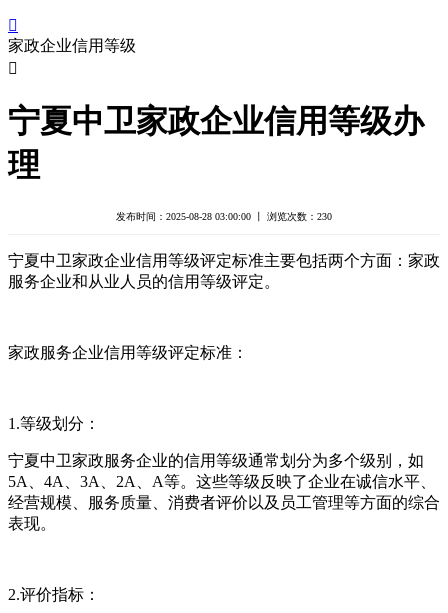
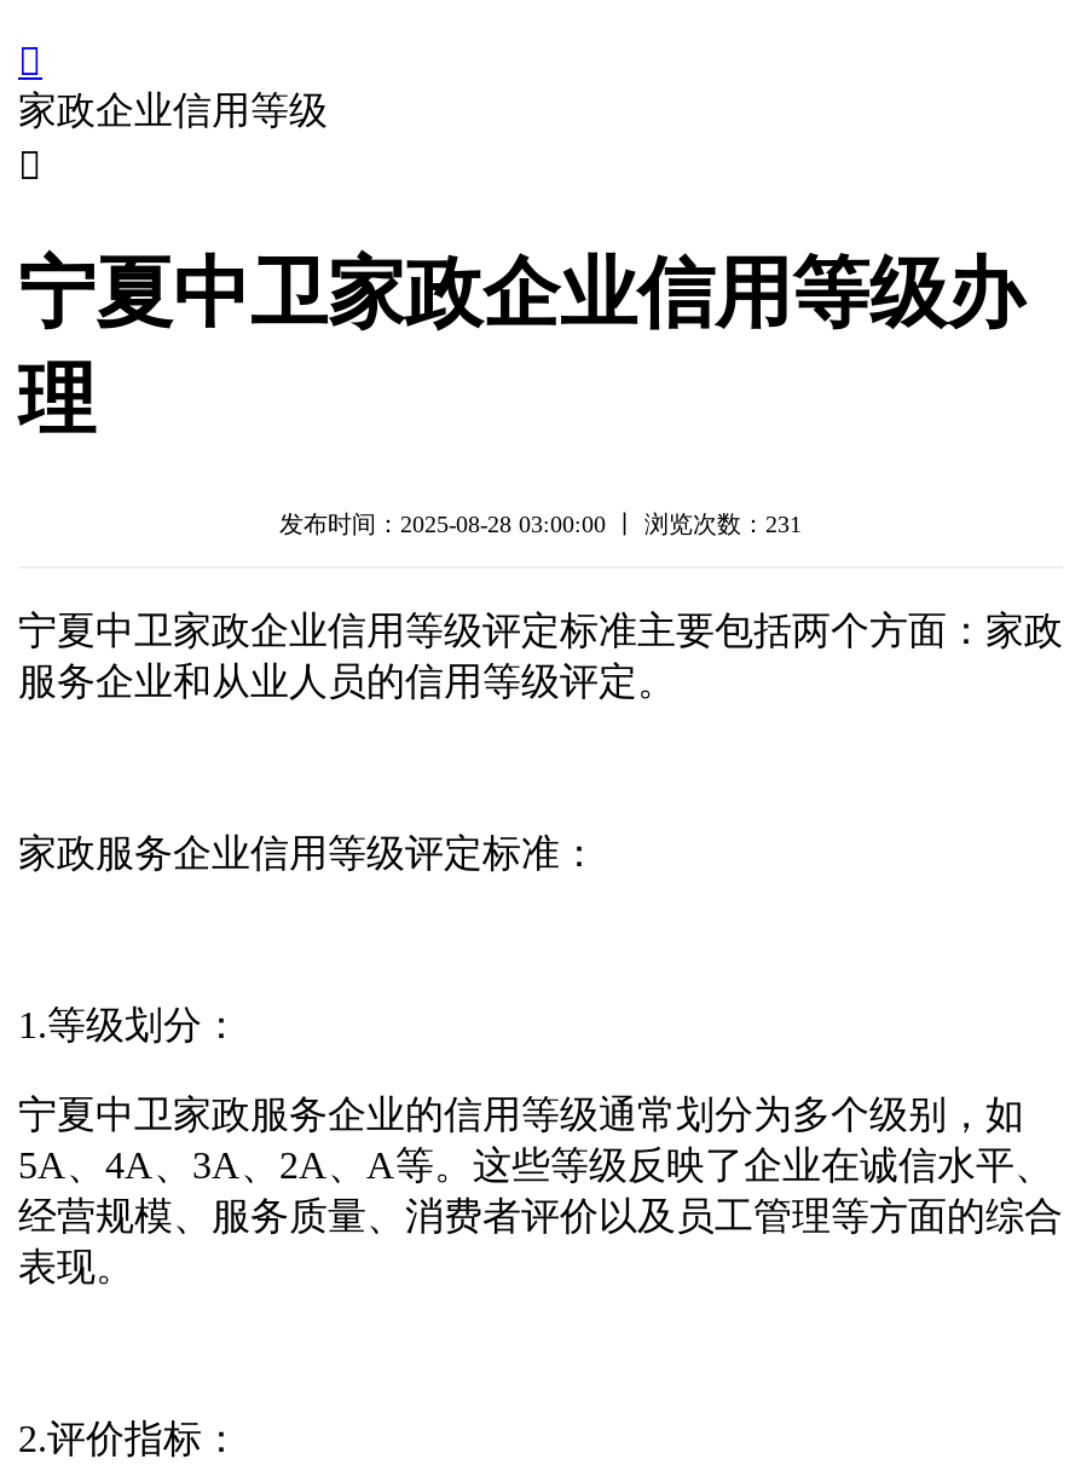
[116,211,332,222] 发布时间：2025-08-28 03:00:00 丨 浏览次数：230 -> [279,510,802,537] 发布时间：2025-08-28 03:00:00 丨 浏览次数：231

